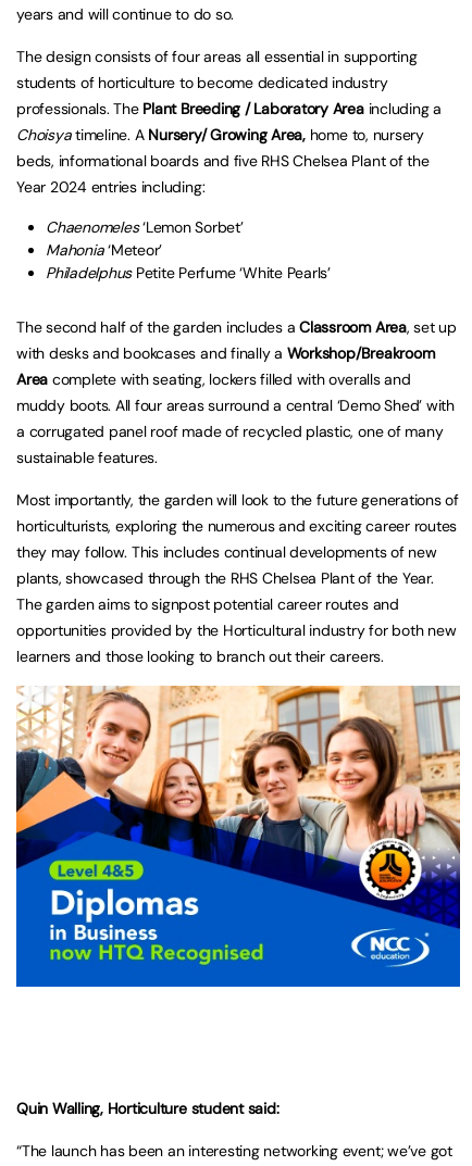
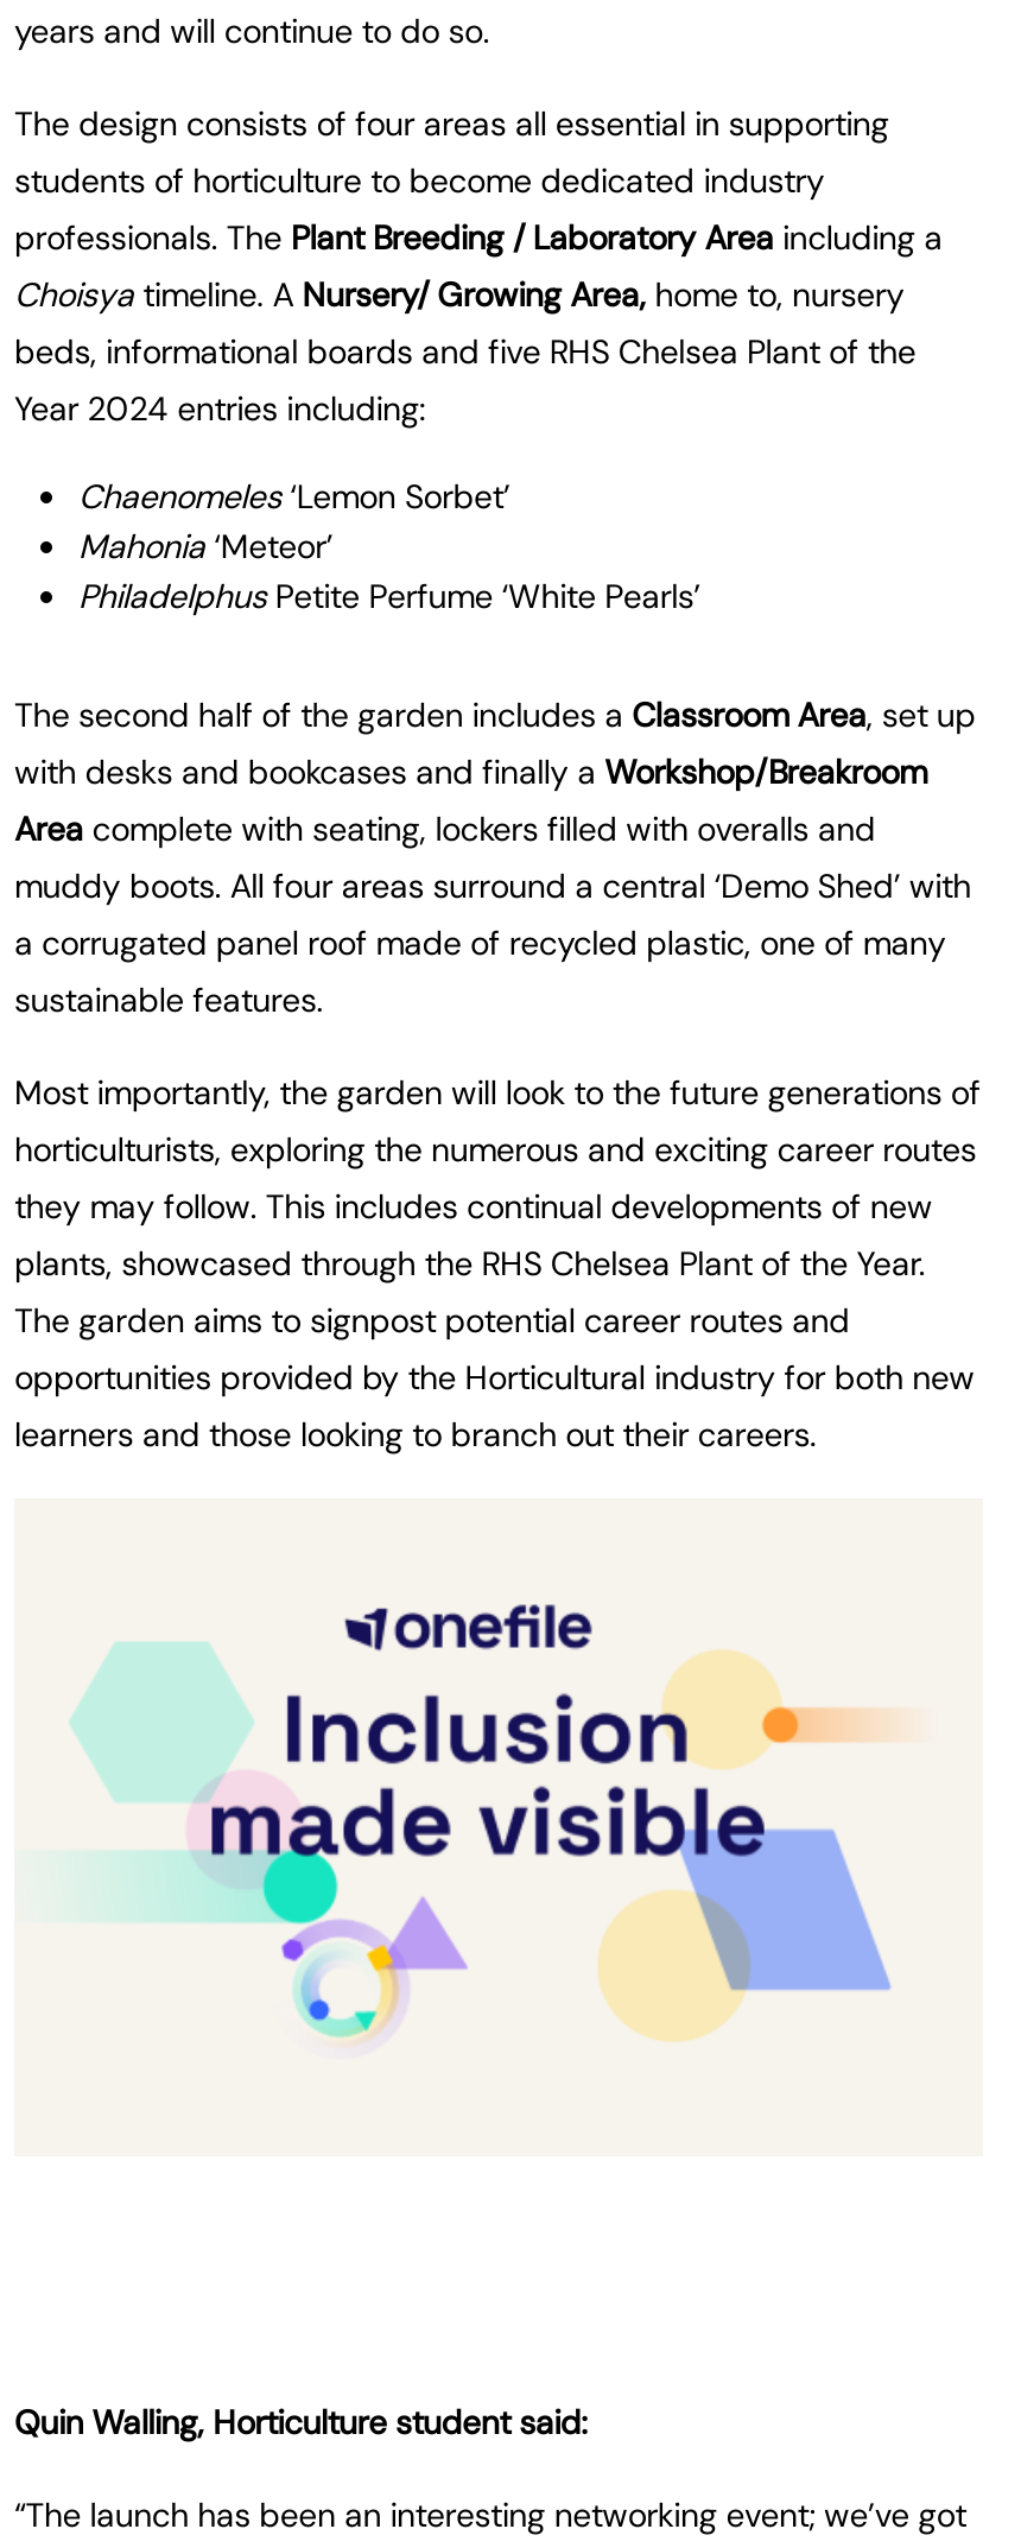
[15,685,461,988] [image] -> [14,1498,983,2156] [image]

